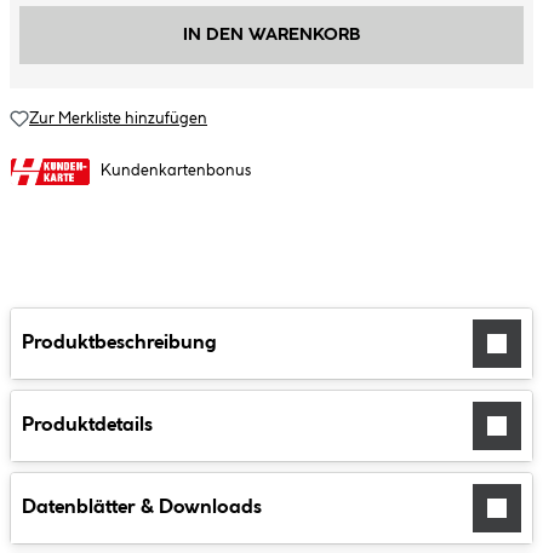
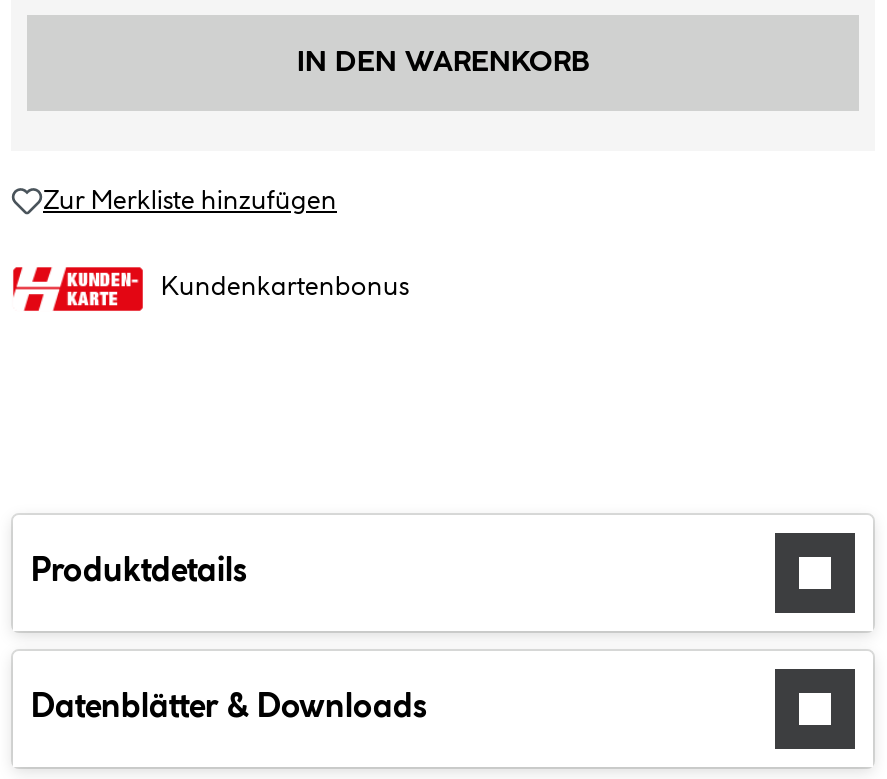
[22,333,217,352] Produktbeschreibung -> none

